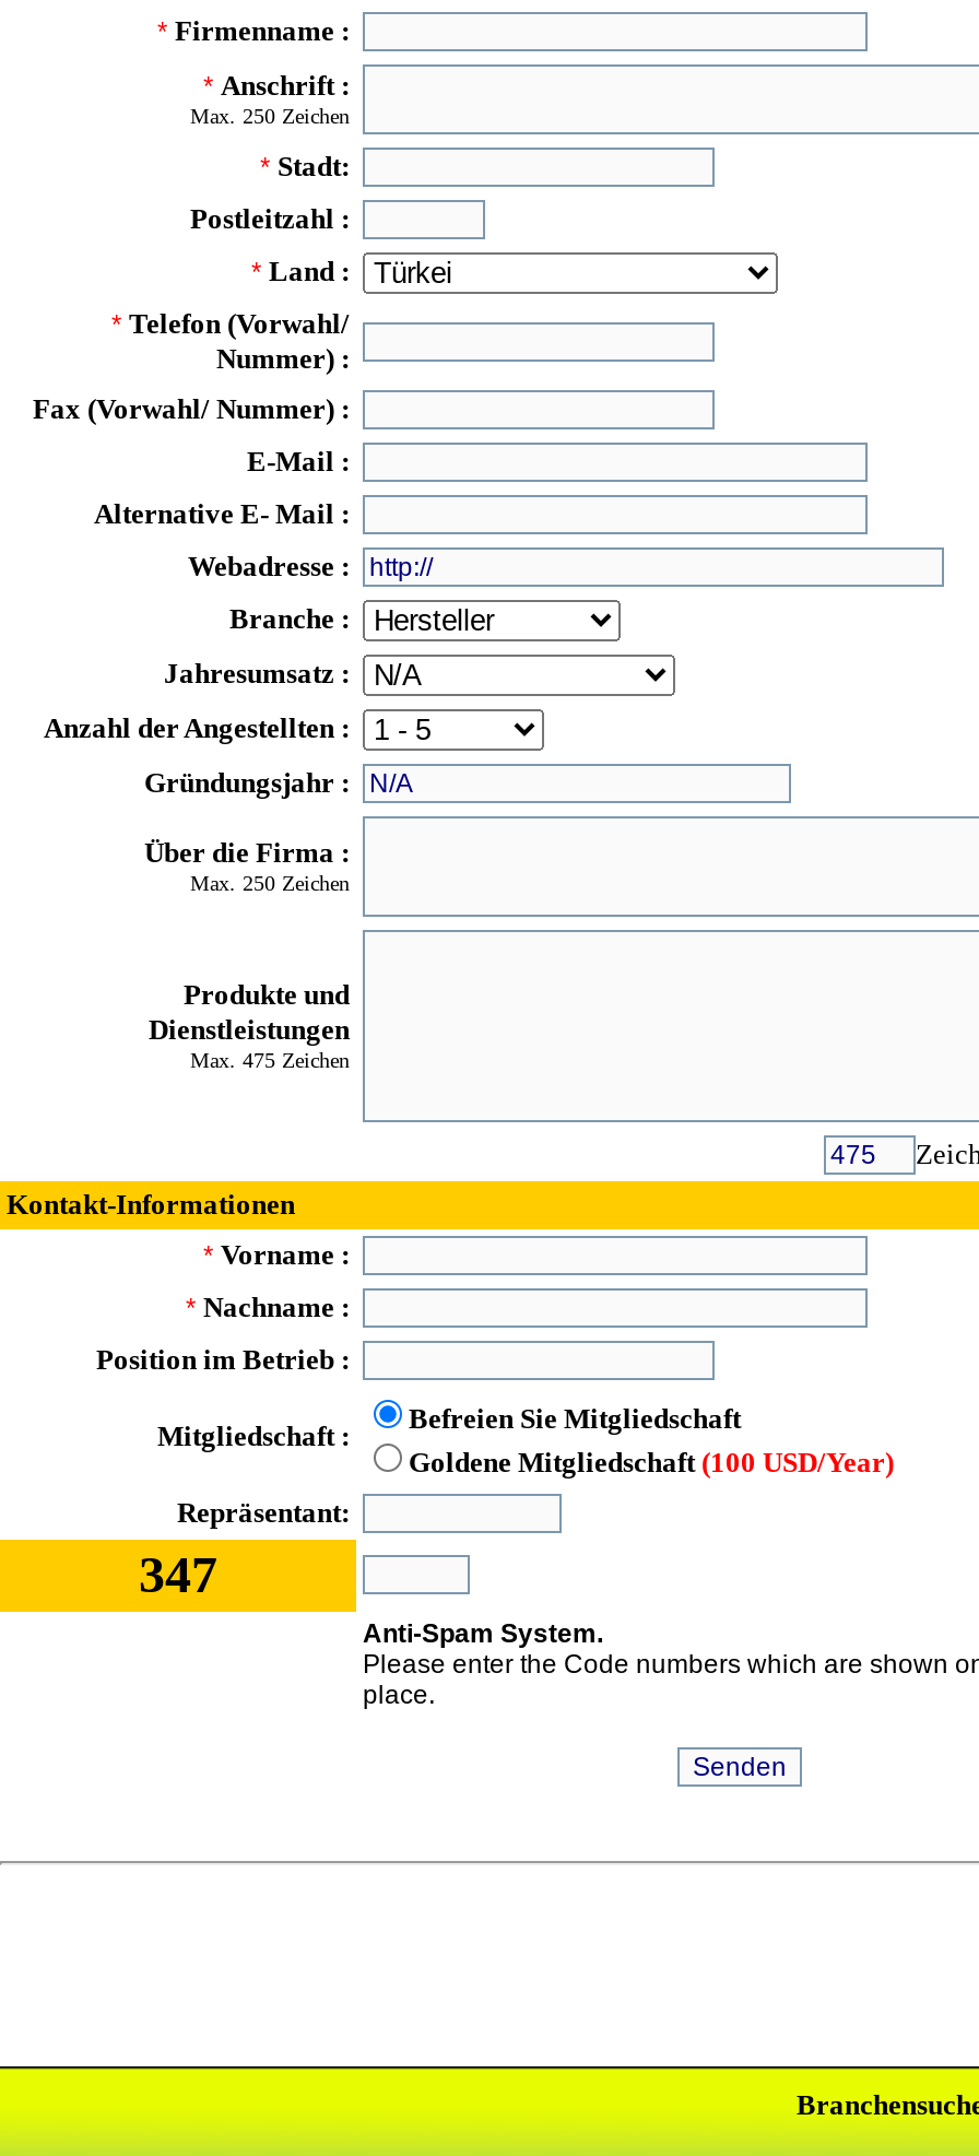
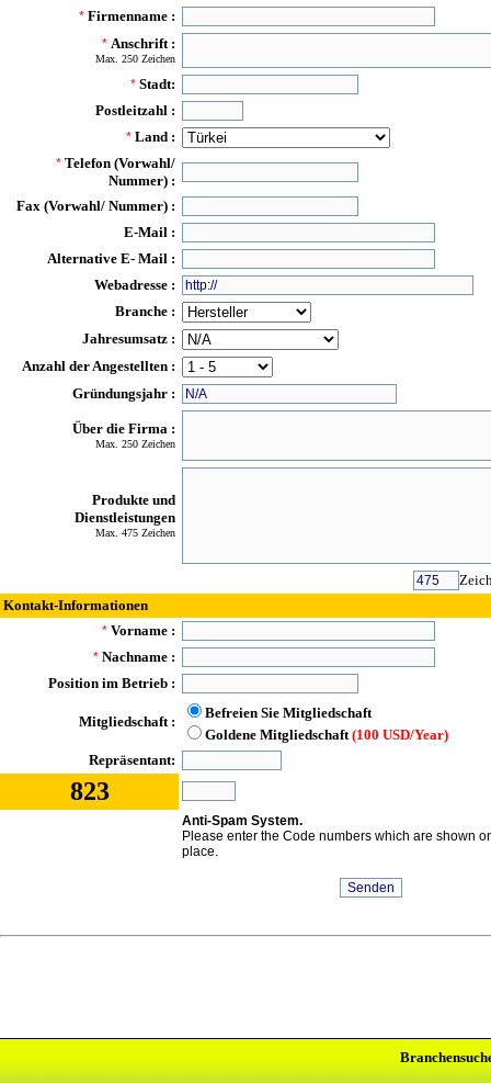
[139,1546,217,1603] 347 -> [70,777,109,805] 823

